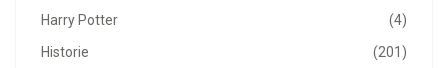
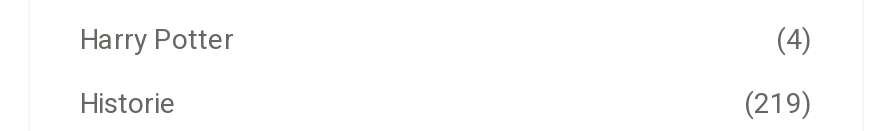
[373,44,407,60] (201) -> [744,88,812,120] (219)

